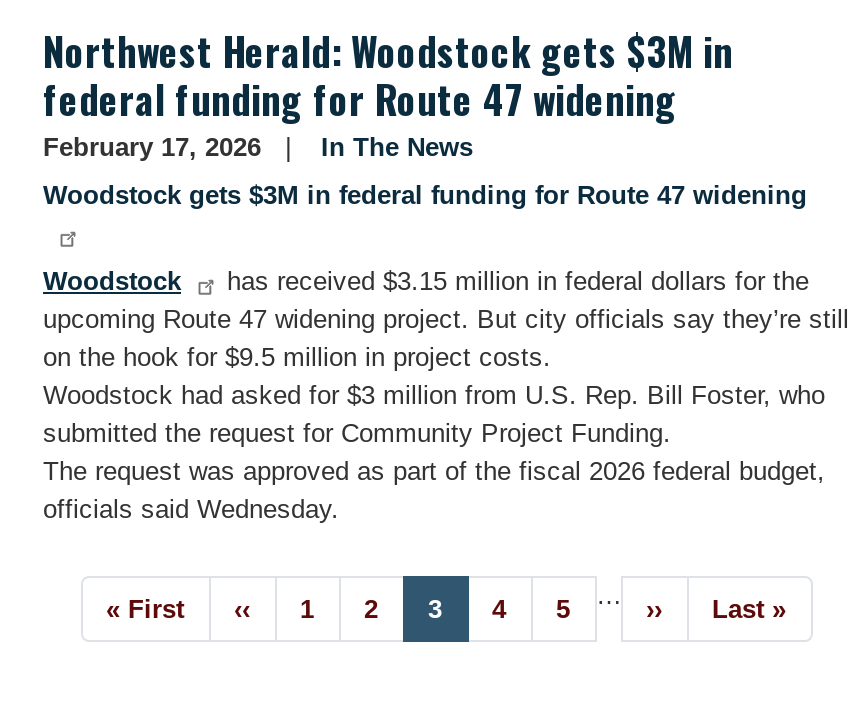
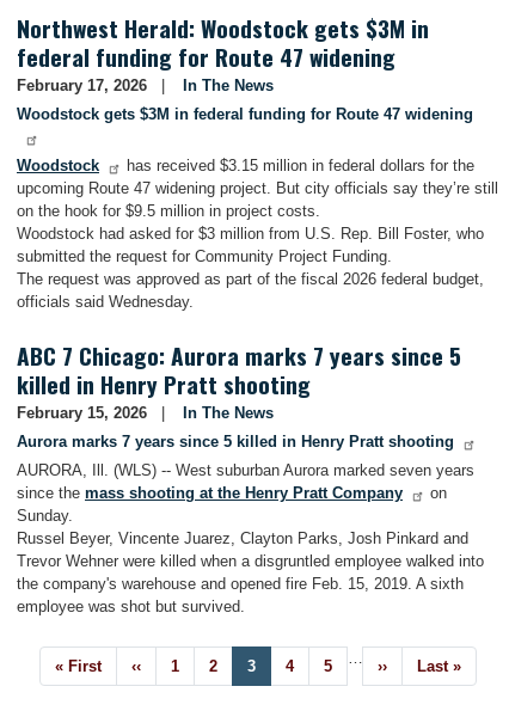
none -> [17,338,484,616] ABC 7 Chicago: Aurora marks 7 years since 5 | killed in Henry Pratt shooting | February 15, 2026 | In The News | Aurora marks 7 years since 5 killed in Henry Pratt shooting | AURORA, Ill. (WLS) -- West suburban Aurora marked seven years | since the mass shooting at the Henry Pratt Company | on | Sunday. | Russel Beyer, Vincente Juarez, Clayton Parks, Josh Pinkard and | Trevor Wehner were killed when a disgruntled employee walked into | the company's warehouse and opened fire Feb. 15, 2019. A sixth | employee was shot but survived.

